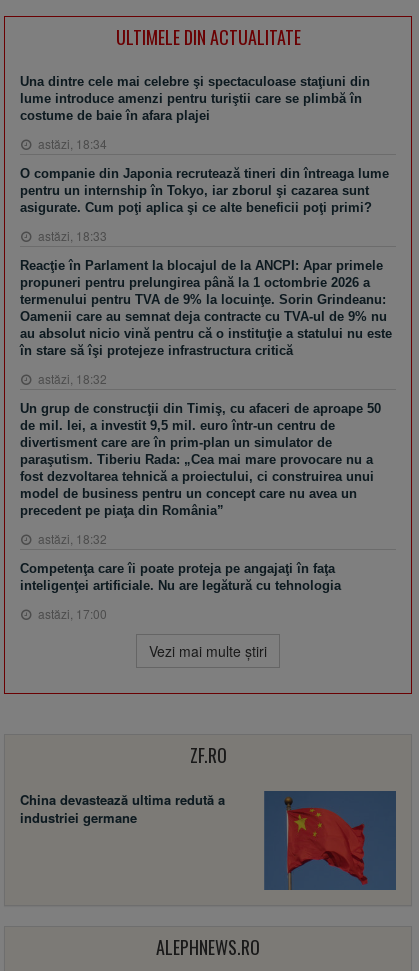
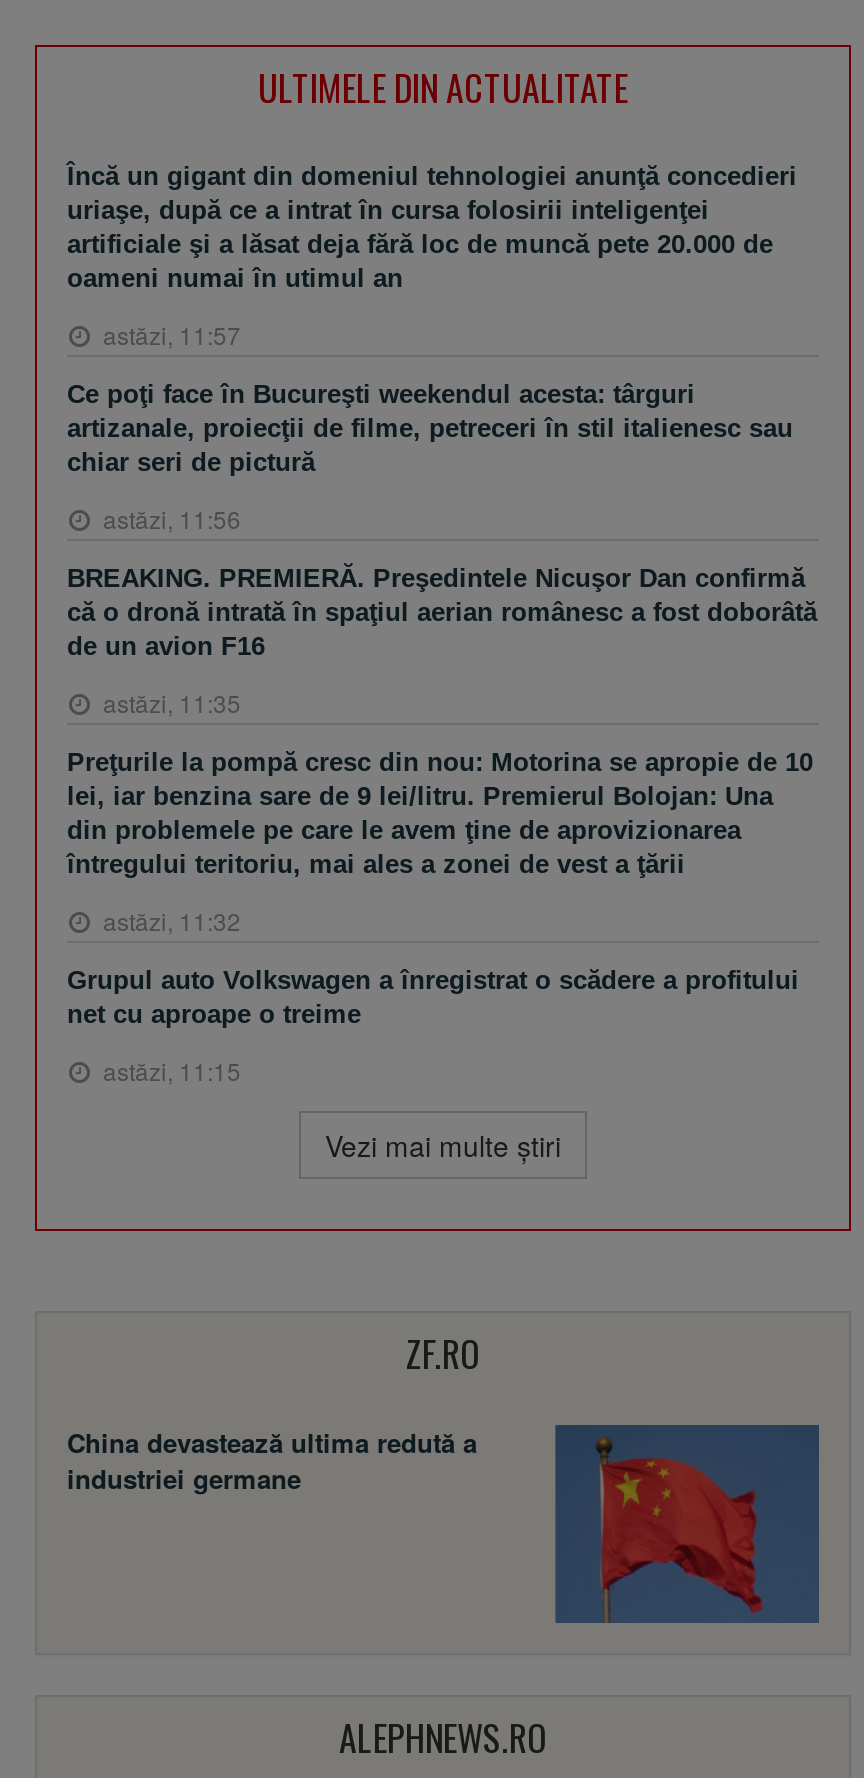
[20,74,370,123] Una dintre cele mai celebre şi spectaculoase staţiuni din | lume introduce amenzi pentru turiştii care se plimbă în | costume de baie în afara plajei -> [67,161,797,293] Încă un gigant din domeniul tehnologiei anunţă concedieri | uriaşe, după ce a intrat în cursa folosirii inteligenţei | artificiale şi a lăsat deja fără loc de muncă pete 20.000 de | oameni numai în utimul an
[35,135,107,152] astăzi, 18:34 -> [97,317,241,351] astăzi, 11:57
[20,166,389,215] O companie din Japonia recrutează tineri din întreaga lume | pentru un internship în Tokyo, iar zborul şi cazarea sunt | asigurate. Cum poţi aplica şi ce alte beneficii poţi primi? -> [67,379,793,477] Ce poţi face în Bucureşti weekendul acesta: târguri | artizanale, proiecţii de filme, petreceri în stil italienesc sau | chiar seri de pictură
[35,227,107,244] astăzi, 18:33 -> [97,501,241,535] astăzi, 11:56
[20,258,392,358] Reacţie în Parlament la blocajul de la ANCPI: Apar primele | propuneri pentru prelungirea până la 1 octombrie 2026 a | termenului pentru TVA de 9% la locuinţe. Sorin Grindeanu: | Oamenii care au semnat deja contracte cu TVA-ul de 9% nu | au absolut nicio vină pentru că o instituţie a statului nu este | în stare să îşi protejeze infrastructura critică -> [67,563,817,661] BREAKING. PREMIERĂ. Preşedintele Nicuşor Dan confirmă | că o dronă intrată în spaţiul aerian românesc a fost doborâtă | de un avion F16
[35,370,107,387] astăzi, 18:32 -> [97,685,241,719] astăzi, 11:35
[20,401,381,518] Un grup de construcţii din Timiş, cu afaceri de aproape 50 | de mil. lei, a investit 9,5 mil. euro într-un centru de | divertisment care are în prim-plan un simulator de | paraşutism. Tiberiu Rada: „Cea mai mare provocare nu a | fost dezvoltarea tehnică a proiectului, ci construirea unui | model de business pentru un concept care nu avea un | precedent pe piaţa din România” -> [67,747,813,879] Preţurile la pompă cresc din nou: Motorina se apropie de 10 | lei, iar benzina sare de 9 lei/litru. Premierul Bolojan: Una | din problemele pe care le avem ţine de aprovizionarea | întregului teritoriu, mai ales a zonei de vest a ţării
[35,530,107,547] astăzi, 18:32 -> [97,903,241,937] astăzi, 11:32
[20,561,341,593] Competenţa care îi poate proteja pe angajaţi în faţa | inteligenţei artificiale. Nu are legătură cu tehnologia -> [67,965,799,1029] Grupul auto Volkswagen a înregistrat o scădere a profitului | net cu aproape o treime
[35,605,107,622] astăzi, 17:00 -> [97,1053,241,1087] astăzi, 11:15

